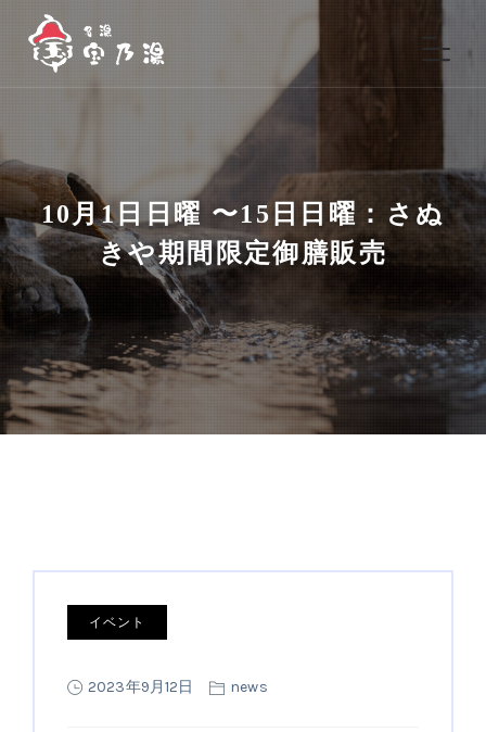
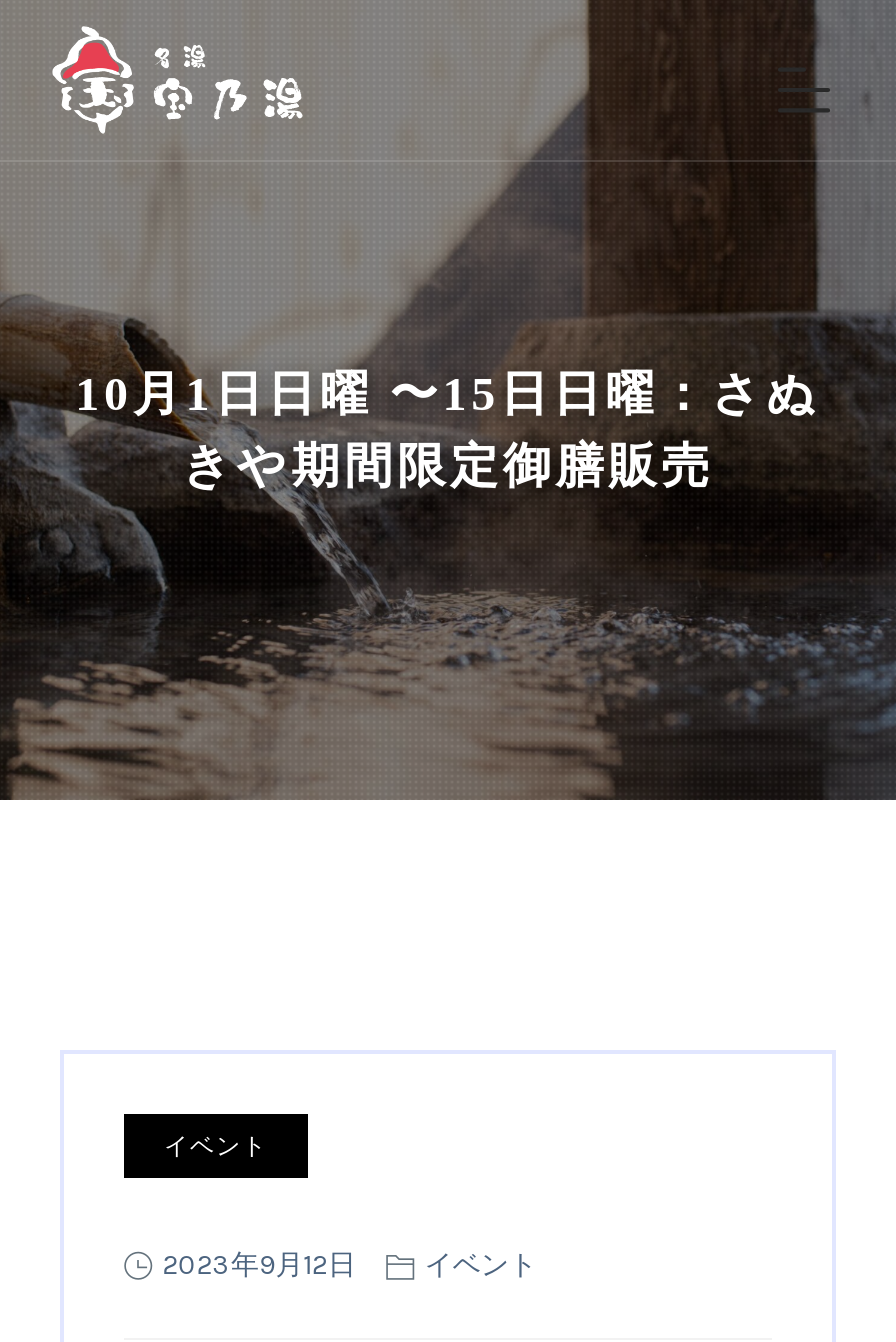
[230,678,268,696] news -> [424,1248,537,1282] イベント

